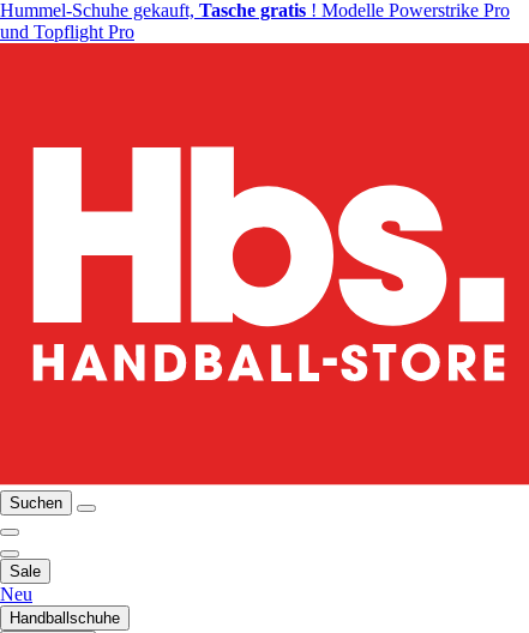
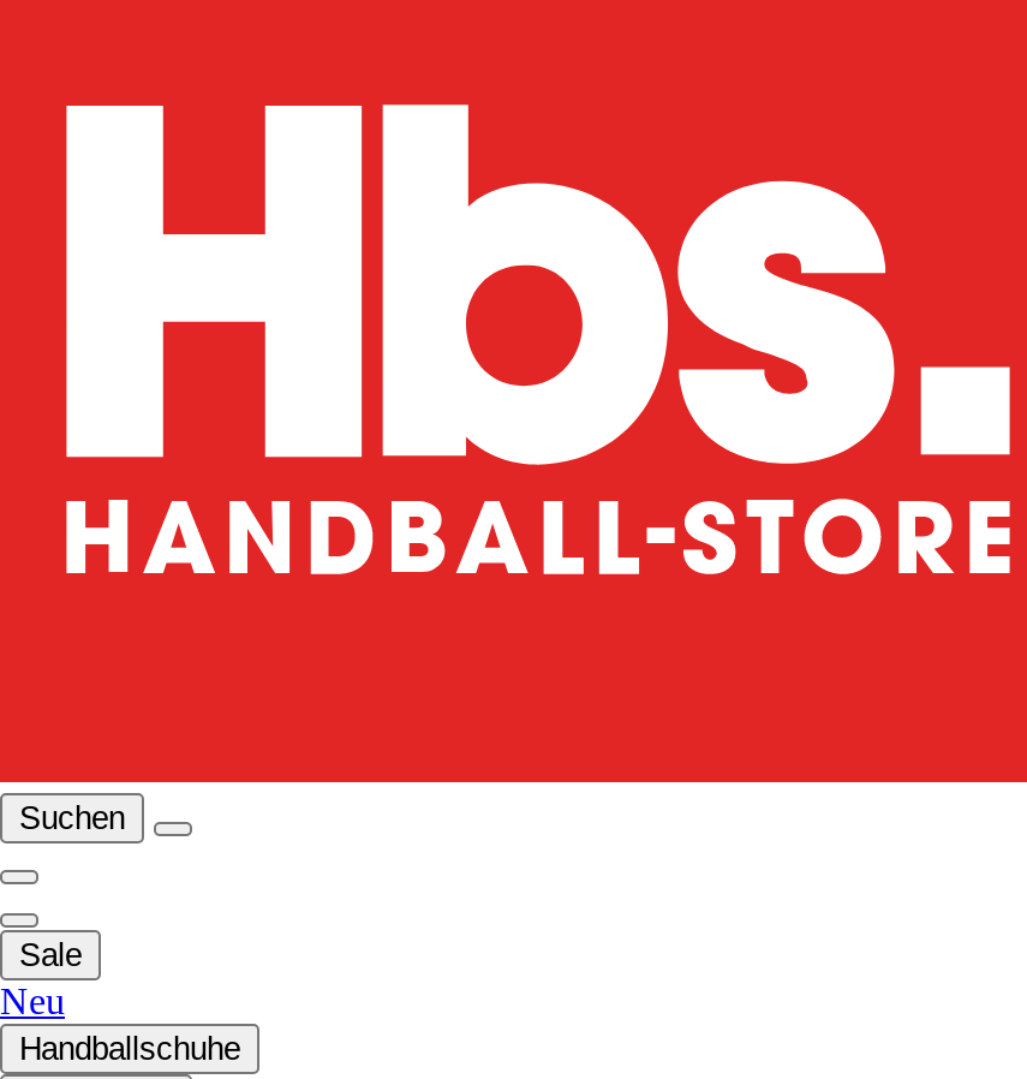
[0,0,510,42] Hummel-Schuhe gekauft, Tasche gratis! Modelle Powerstrike Pro | und Topflight Pro -> none

